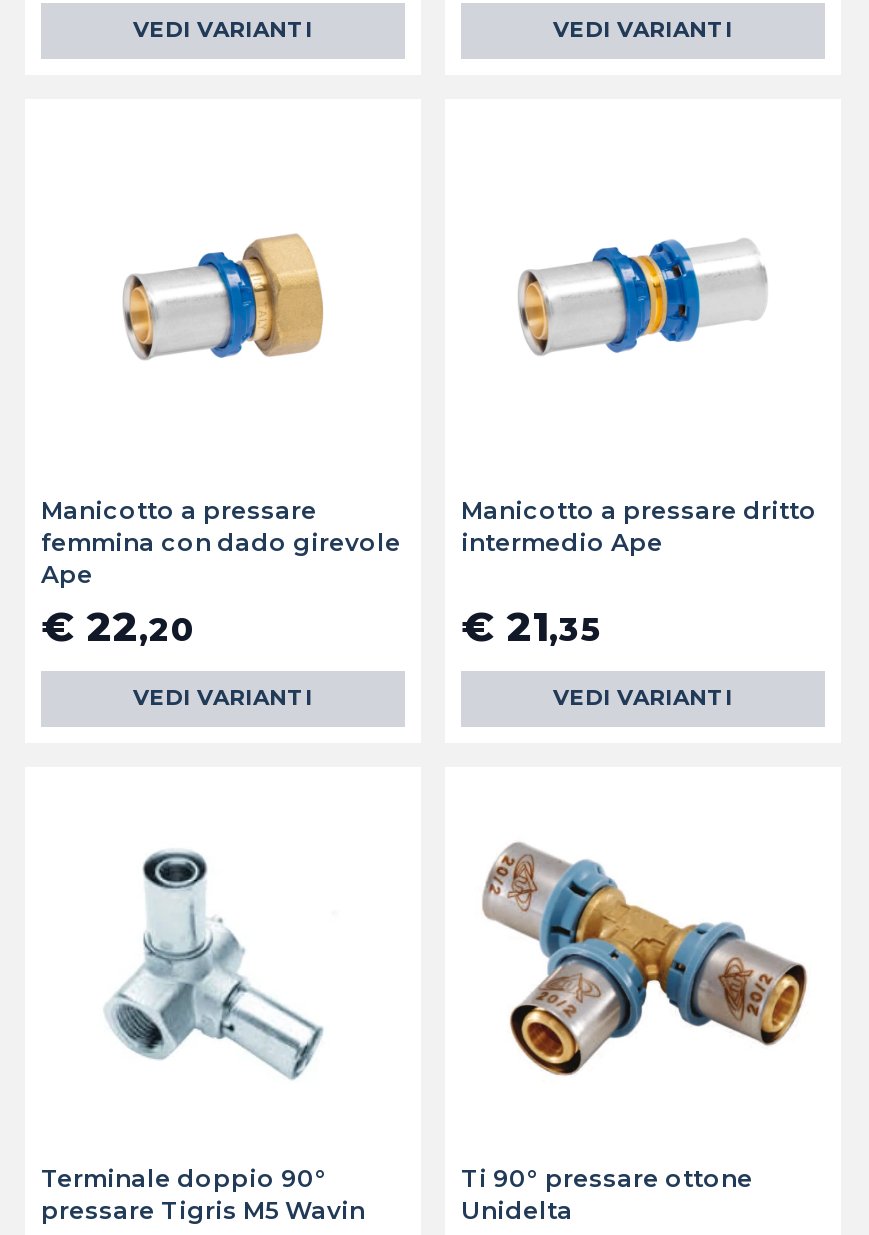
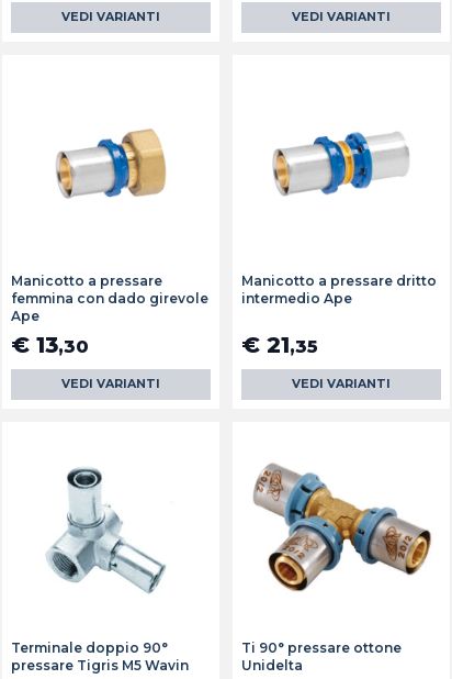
[41,603,195,651] € 22,20 -> [11,332,89,358] € 13,30

